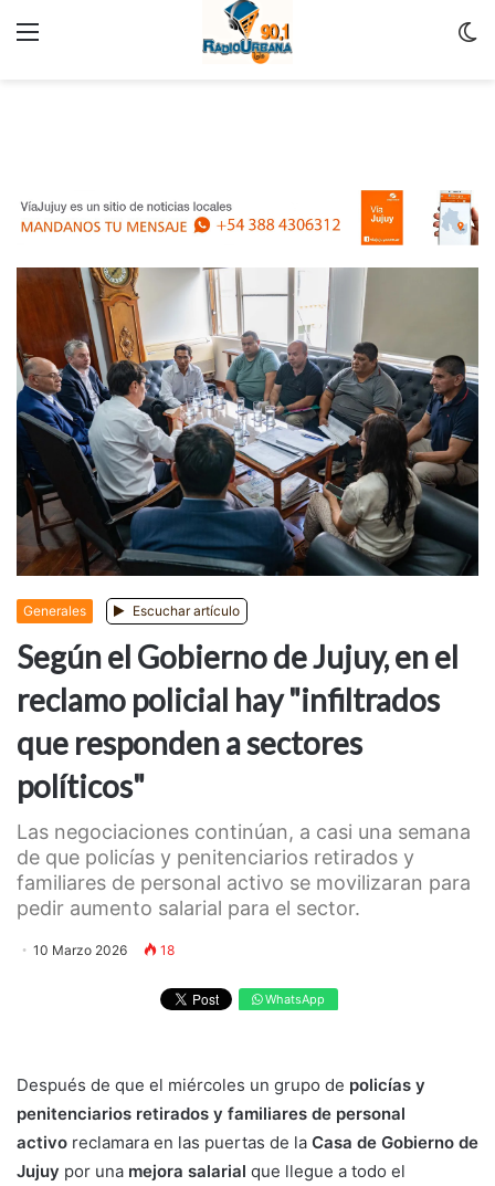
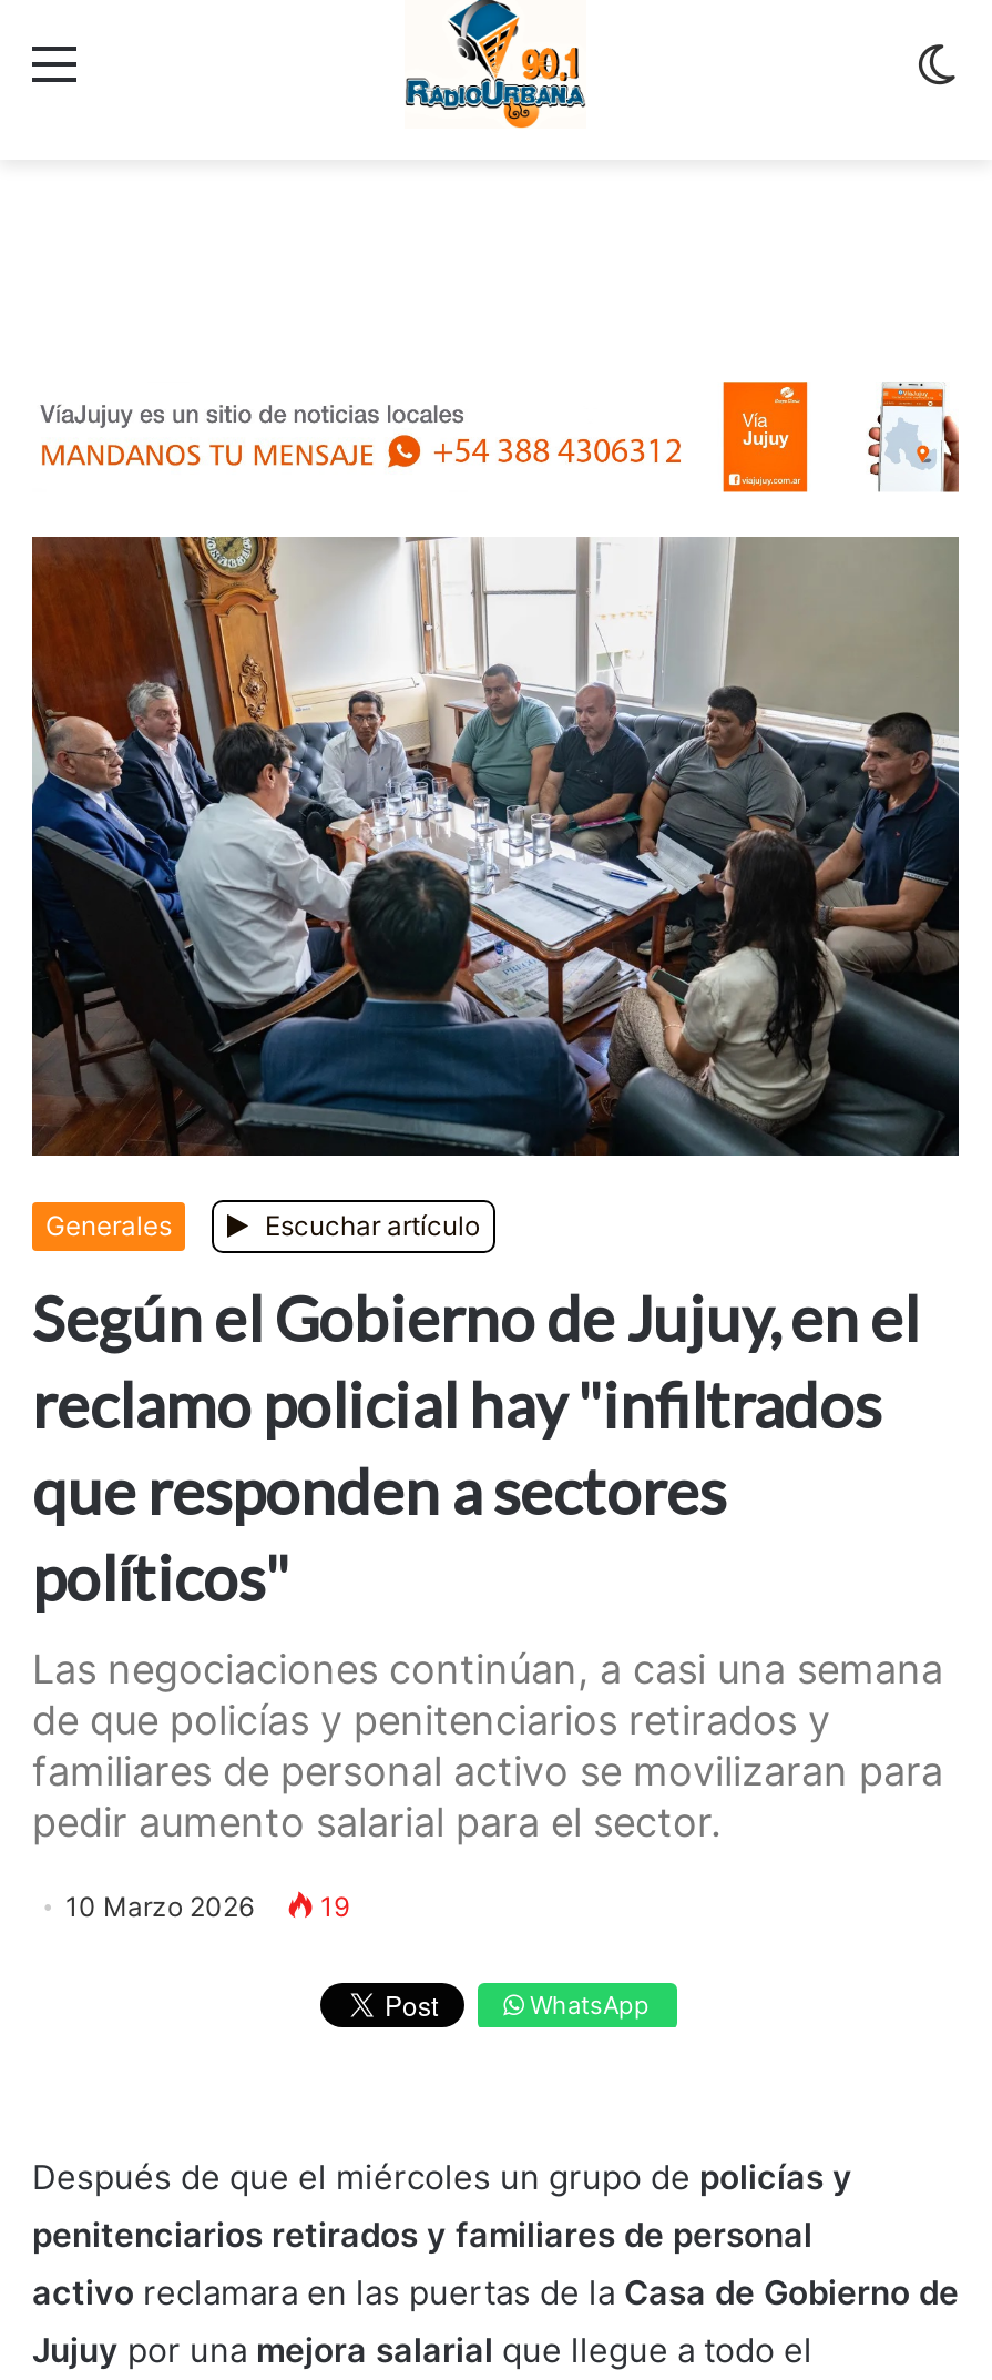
[33,941,175,958] 10 Marzo 2026 18 -> [65,1889,349,1922] 10 Marzo 2026 19

